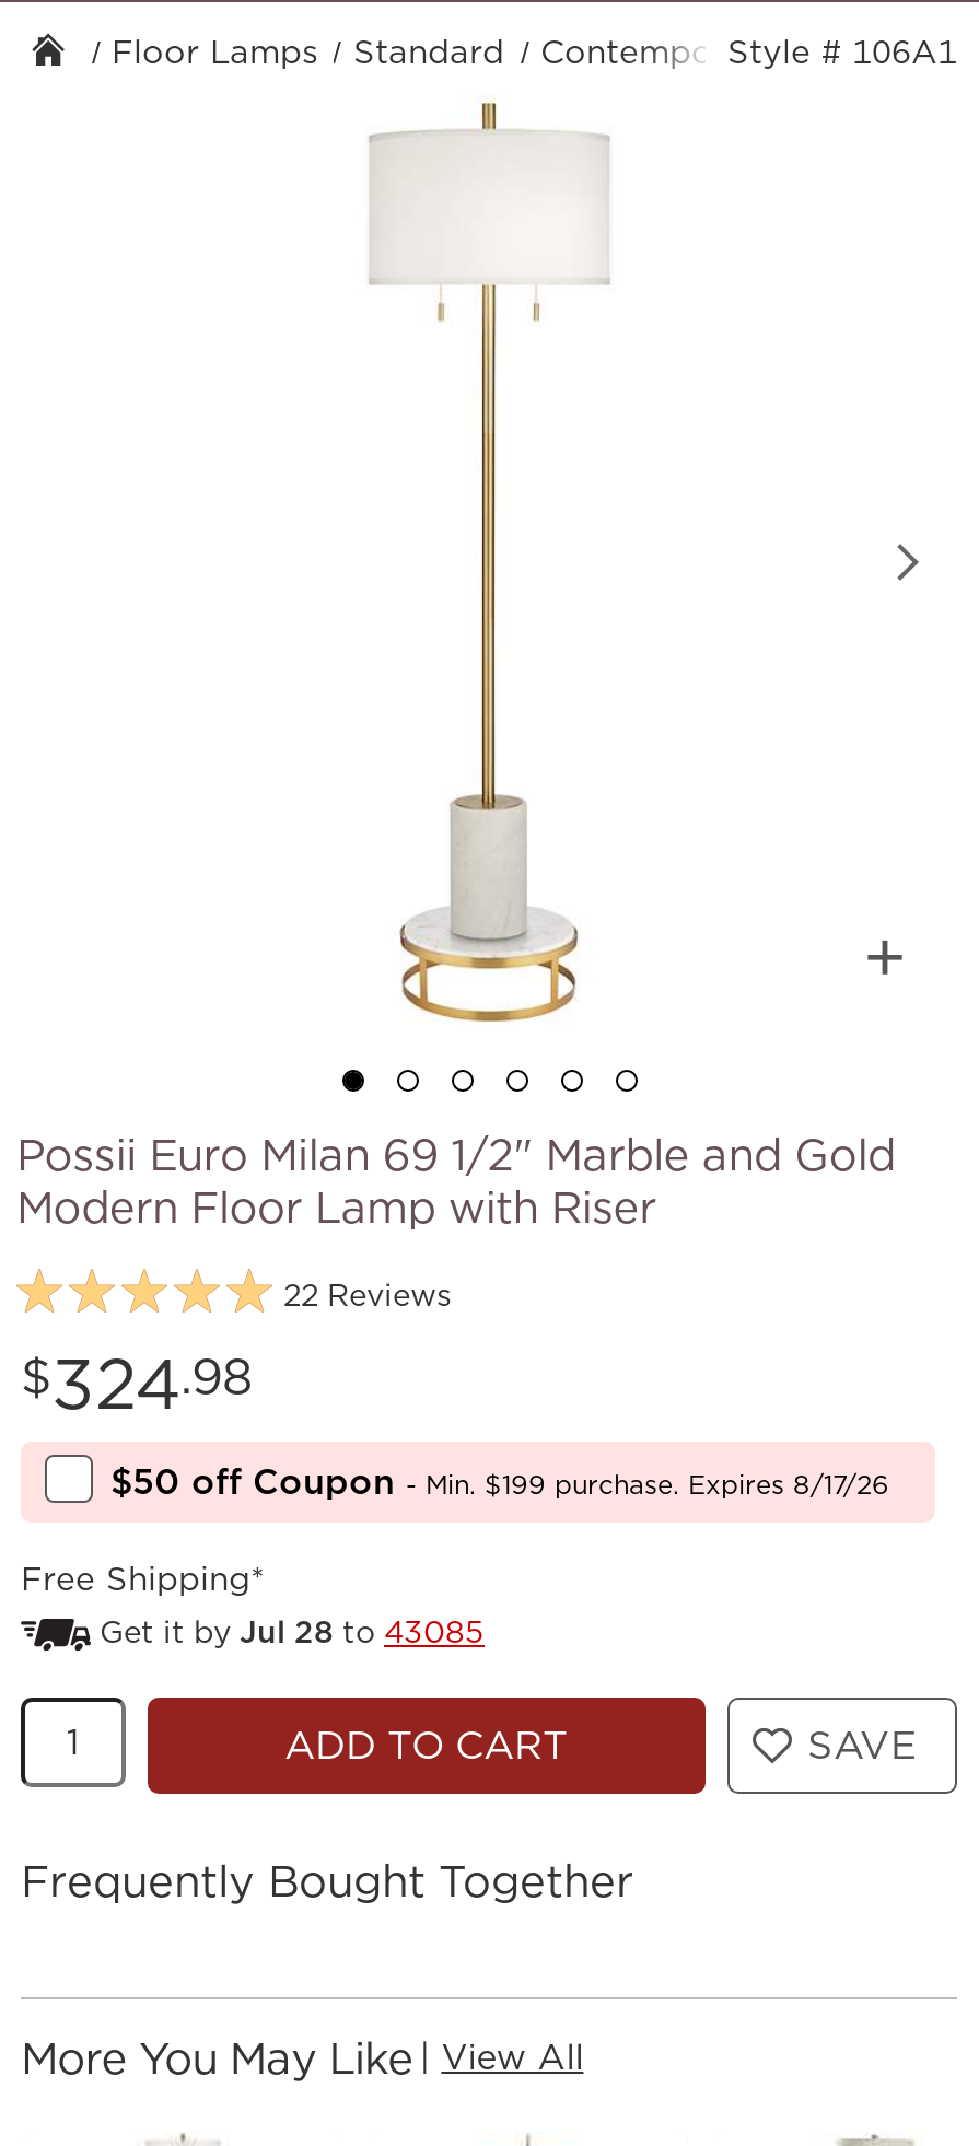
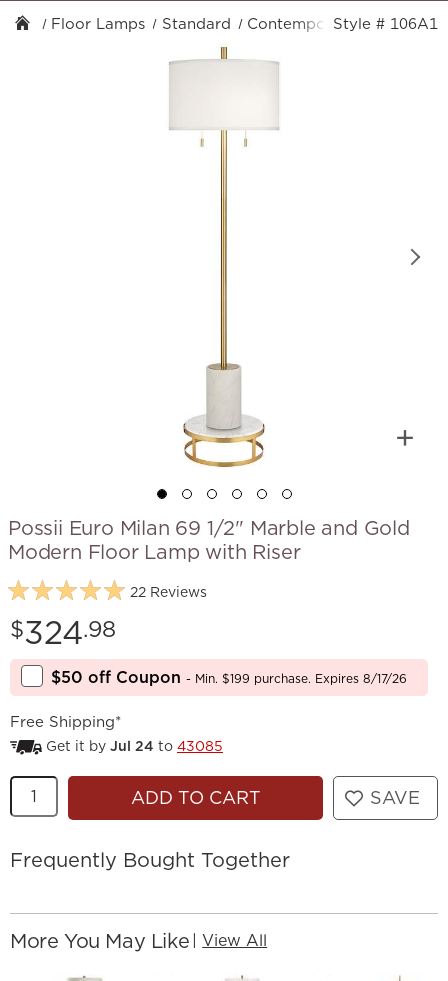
[100,1610,485,1654] Get it by Jul 28 to 43085 -> [46,736,223,756] Get it by Jul 24 to 43085

